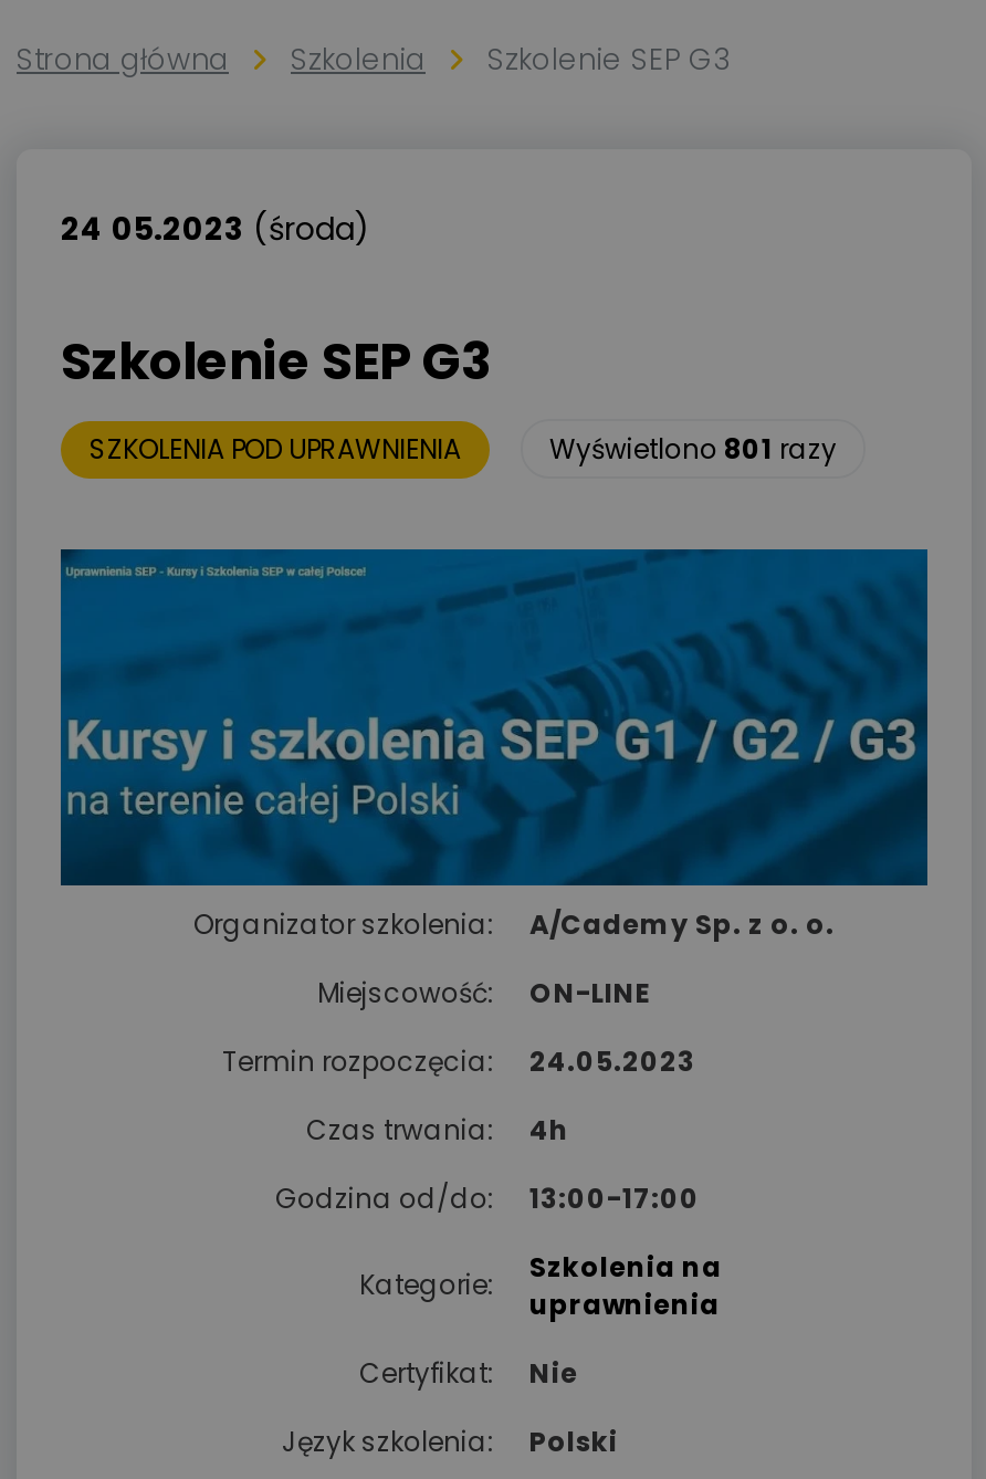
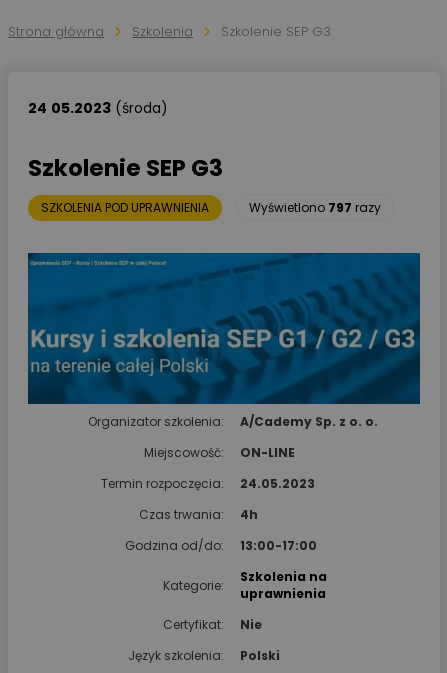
[549,430,837,468] Wyświetlono 801 razy -> [249,199,381,216] Wyświetlono 797 razy

